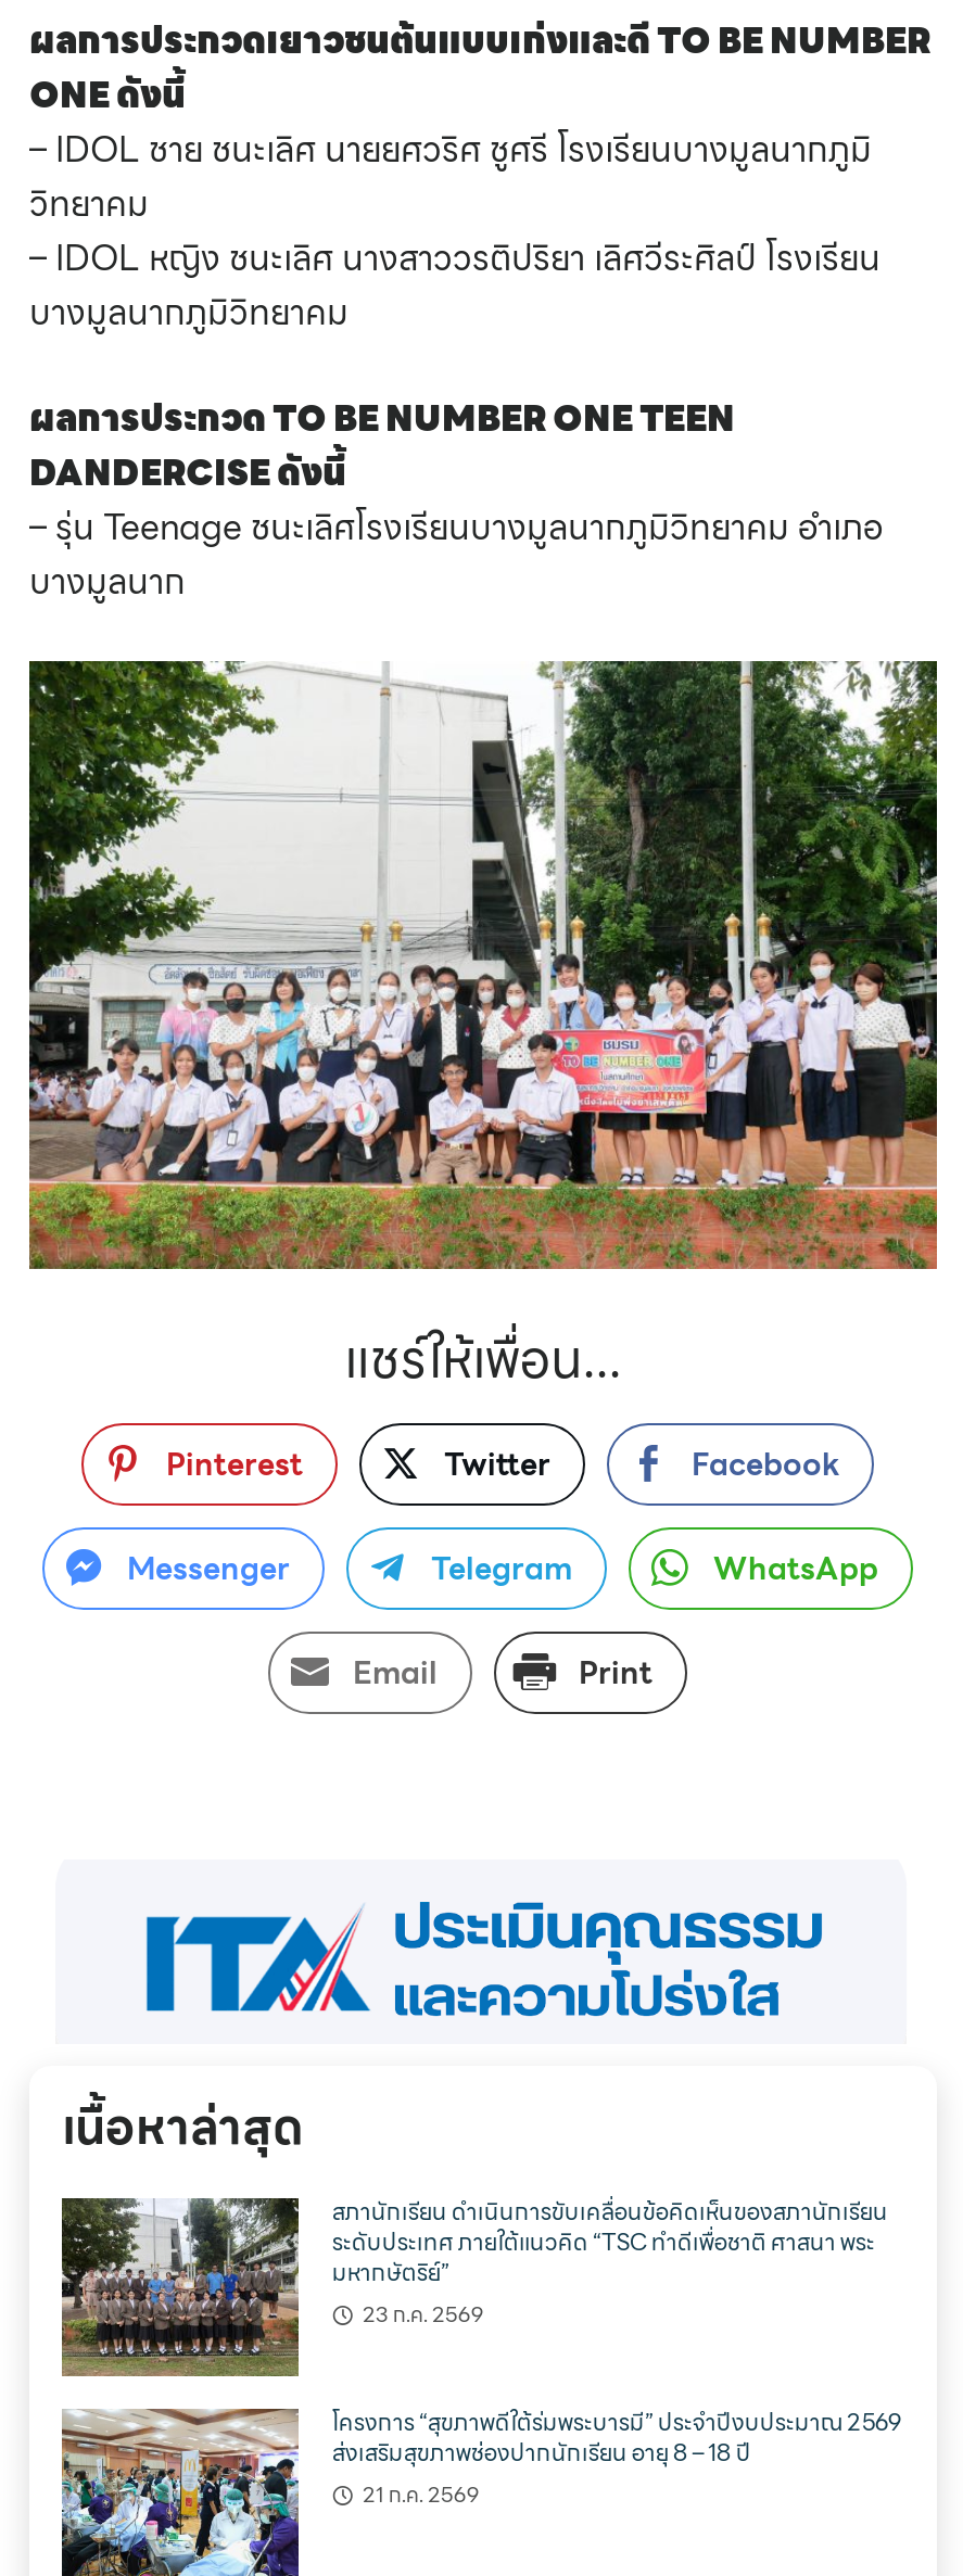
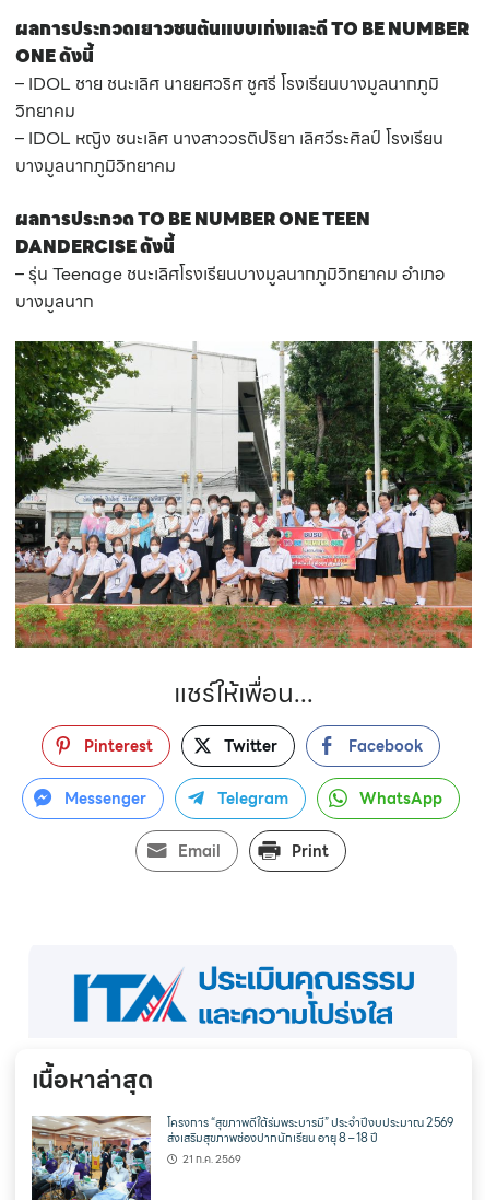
[60,2194,888,2378] [image] | สภานักเรียน ดำเนินการขับเคลื่อนข้อคิดเห็นของสภานักเรียน | ระดับประเทศ ภายใต้แนวคิด “TSC ทำดีเพื่อชาติ ศาสนา พระ | มหากษัตริย์” | 23 ก.ค. 2569 -> none

